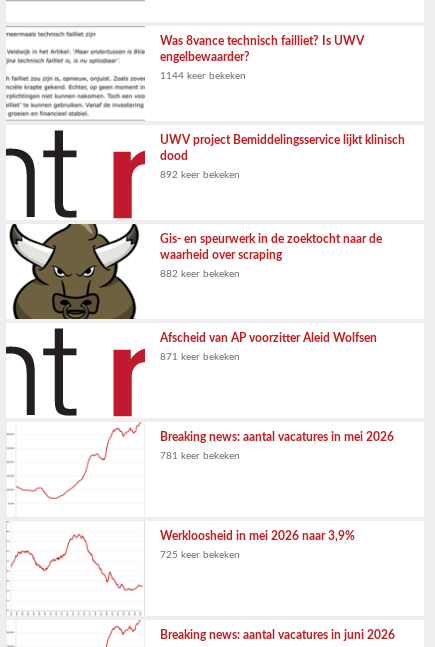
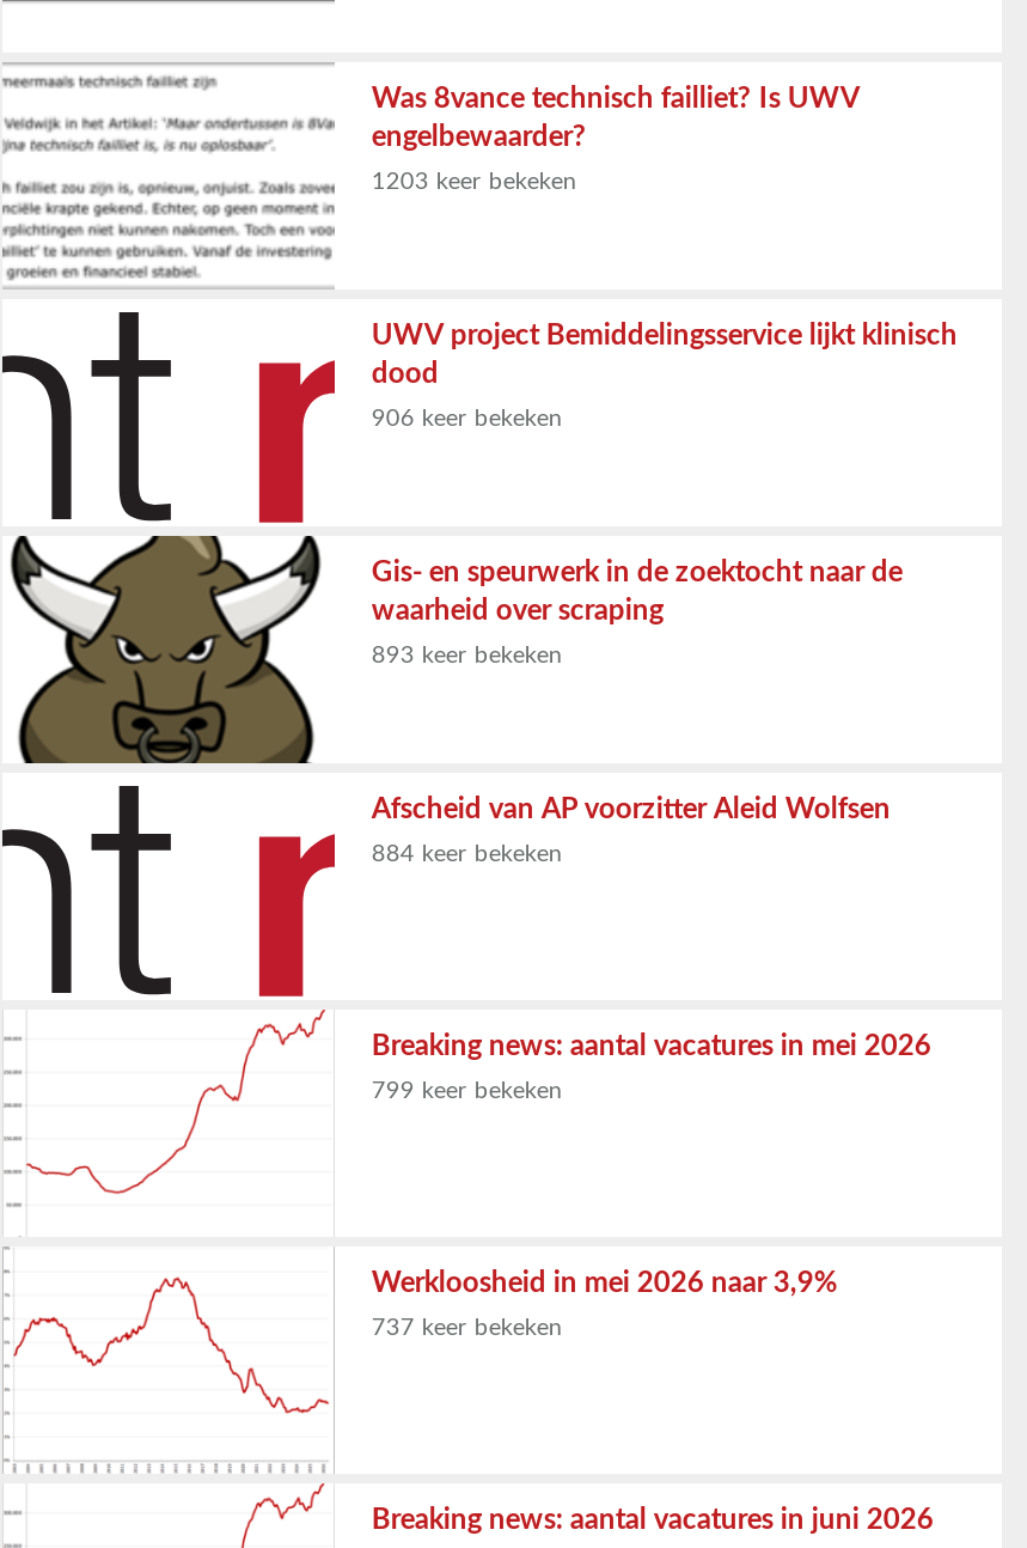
[160,71,246,81] 1144 keer bekeken -> [371,169,577,193] 1203 keer bekeken
[160,170,240,180] 892 keer bekeken -> [371,406,563,430] 906 keer bekeken
[160,269,240,279] 882 keer bekeken -> [371,643,563,667] 893 keer bekeken
[160,352,240,362] 871 keer bekeken -> [371,842,563,866] 884 keer bekeken
[160,451,240,461] 781 keer bekeken -> [371,1079,563,1103] 799 keer bekeken
[160,550,240,560] 725 keer bekeken -> [371,1315,563,1339] 737 keer bekeken

